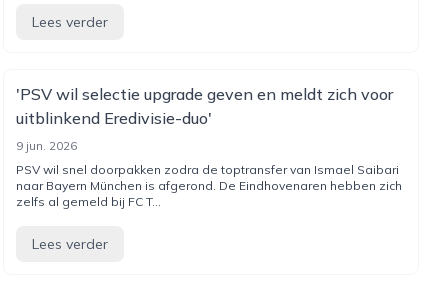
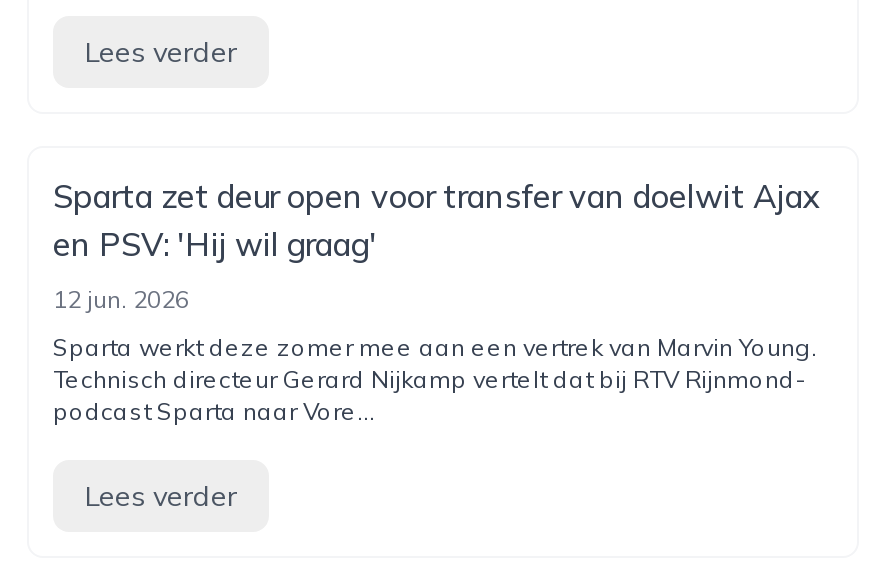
[16,84,393,128] 'PSV wil selectie upgrade geven en meldt zich voor | uitblinkend Eredivisie-duo' -> [53,176,821,264] Sparta zet deur open voor transfer van doelwit Ajax | en PSV: 'Hij wil graag'
[16,138,77,153] 9 jun. 2026 -> [53,284,189,314] 12 jun. 2026
[16,162,402,209] PSV wil snel doorpakken zodra de toptransfer van Ismael Saibari | naar Bayern München is afgerond. De Eindhovenaren hebben zich | zelfs al gemeld bij FC T... -> [53,332,817,426] Sparta werkt deze zomer mee aan een vertrek van Marvin Young. | Technisch directeur Gerard Nijkamp vertelt dat bij RTV Rijnmond- | podcast Sparta naar Vore...

